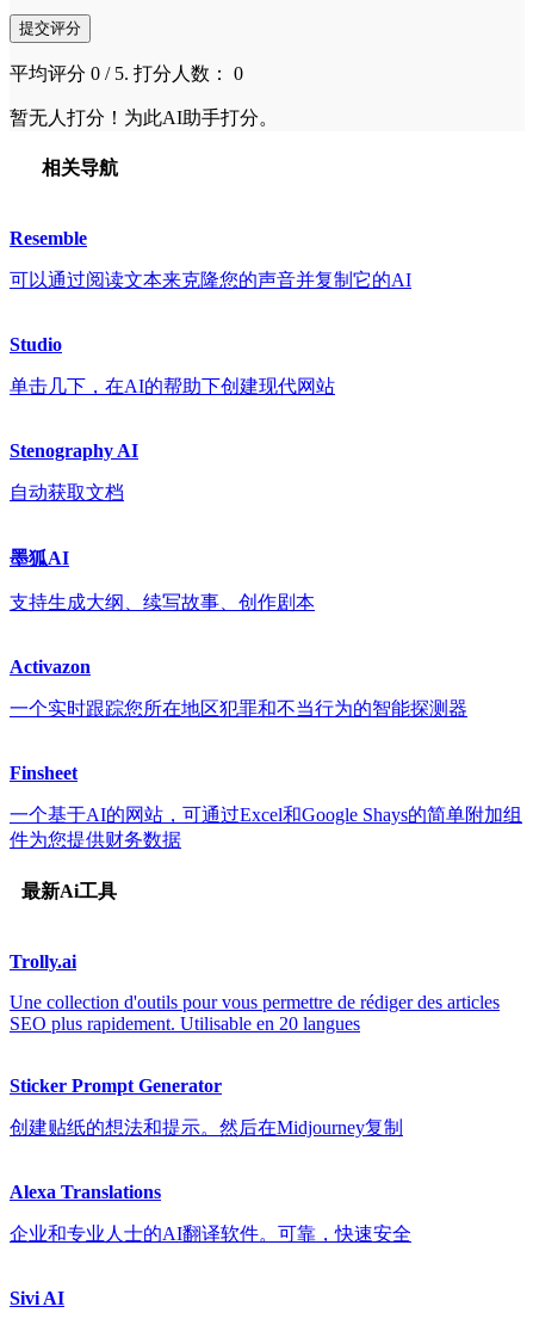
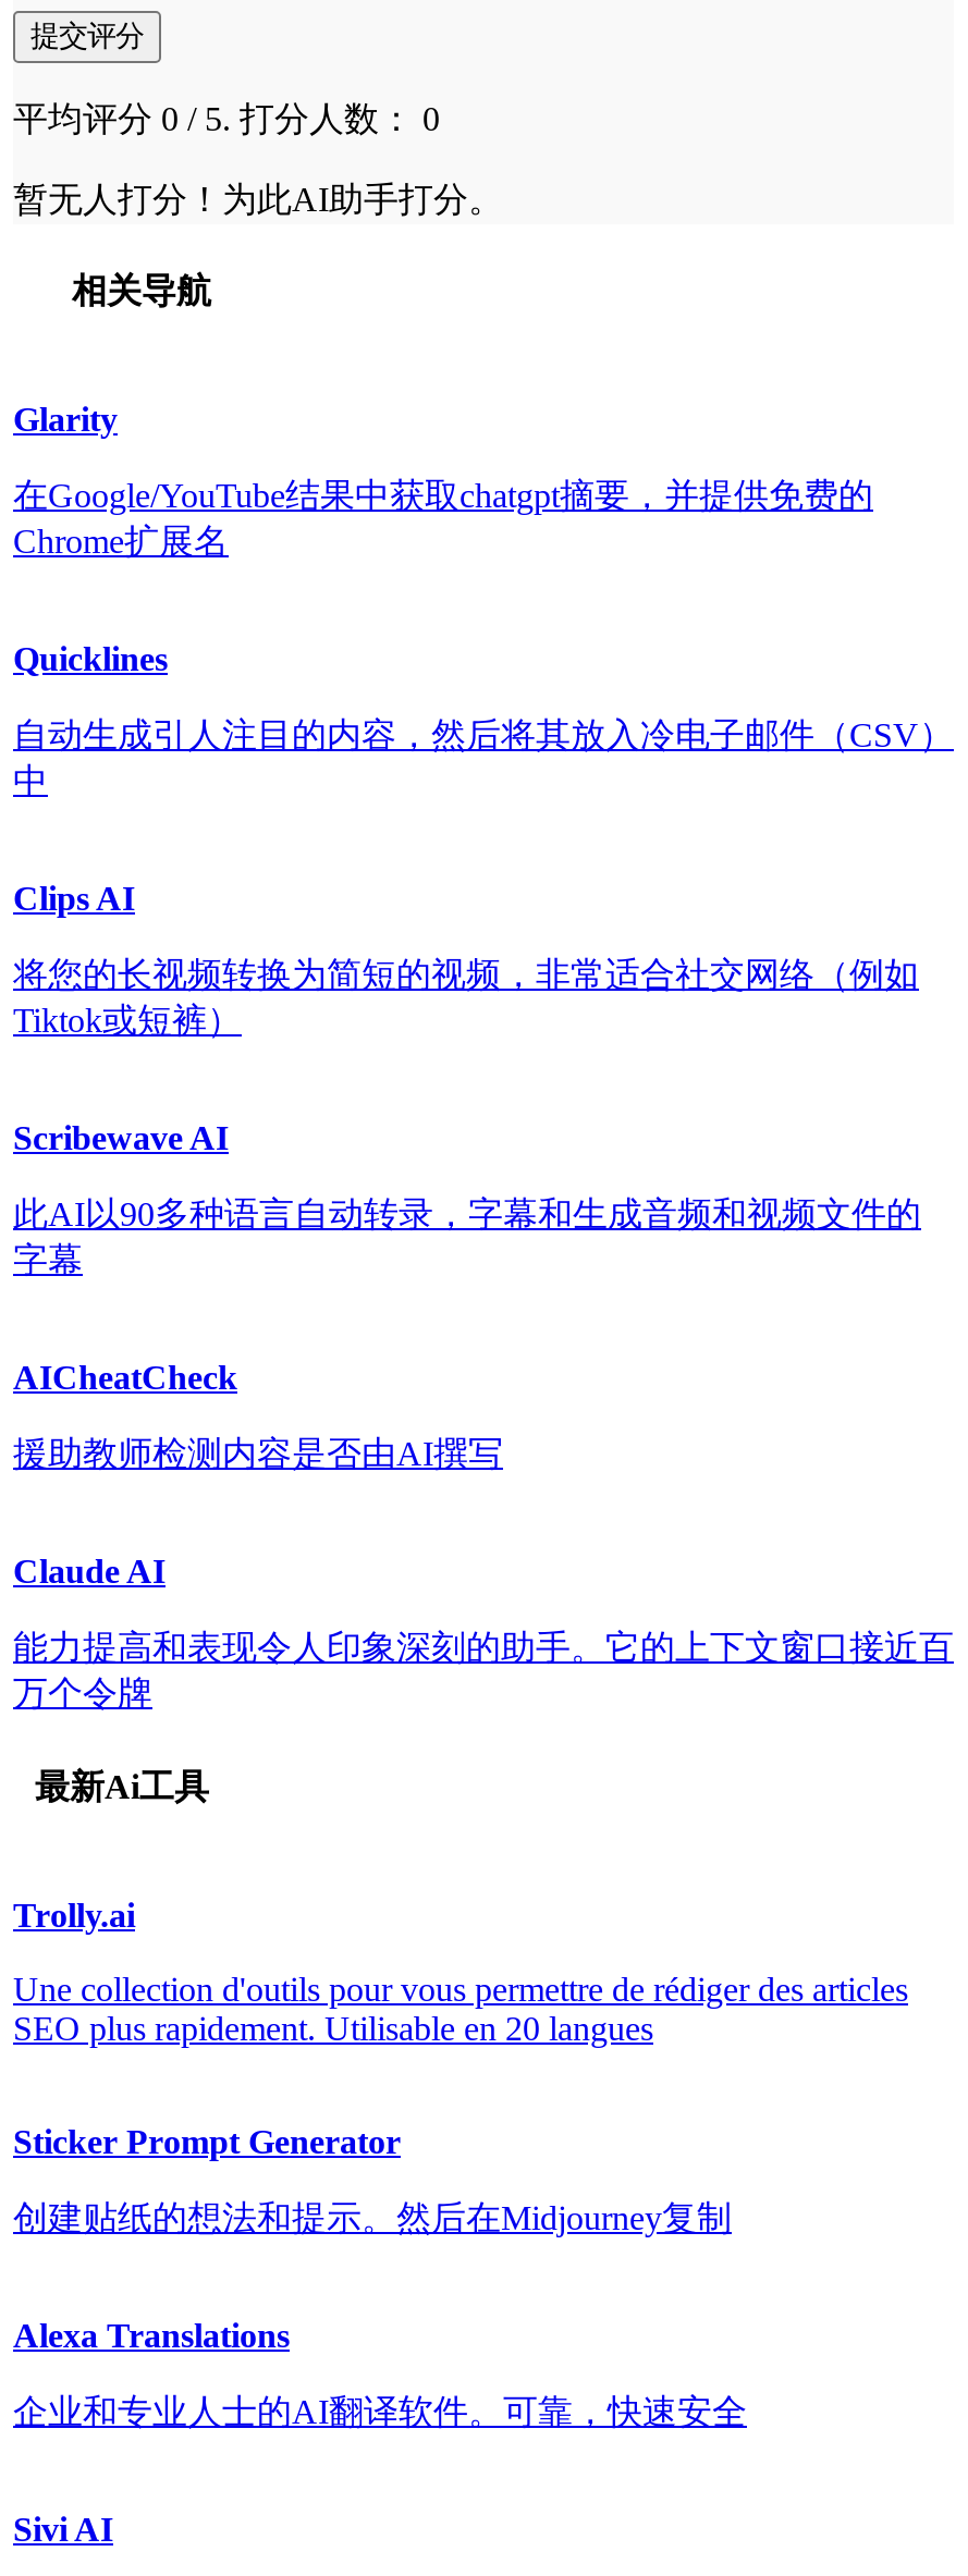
[10,228,87,249] Resemble -> [13,402,118,439] Glarity
[10,270,411,291] 可以通过阅读文本来克隆您的声音并复制它的AI -> [13,478,873,560] 在Google/YouTube结果中获取chatgpt摘要，并提供免费的 | Chrome扩展名
[10,335,62,355] Studio -> [13,641,168,678] Quicklines
[10,376,335,397] 单击几下，在AI的帮助下创建现代网站 -> [13,717,954,800] 自动生成引人注目的内容，然后将其放入冷电子邮件（CSV） | 中
[10,441,138,461] Stenography AI -> [13,881,135,918] Clips AI
[10,483,124,503] 自动获取文档 -> [13,957,919,1040] 将您的长视频转换为简短的视频，非常适合社交网络（例如 | Tiktok或短裤）
[10,548,69,569] 墨狐AI -> [13,1120,229,1157] Scribewave AI
[10,593,315,613] 支持生成大纲、续写故事、创作剧本 -> [13,1196,921,1279] 此AI以90多种语言自动转录，字幕和生成音频和视频文件的 | 字幕
[10,657,91,677] Activazon -> [13,1360,237,1397] AICheatCheck
[10,699,467,719] 一个实时跟踪您所在地区犯罪和不当行为的智能探测器 -> [13,1436,503,1473] 援助教师检测内容是否由AI撰写
[10,763,78,784] Finsheet -> [13,1553,166,1590] Claude AI
[10,805,522,850] 一个基于AI的网站，可通过Excel和Google Shays的简单附加组 | 件为您提供财务数据 -> [13,1630,954,1712] 能力提高和表现令人印象深刻的助手。它的上下文窗口接近百 | 万个令牌

